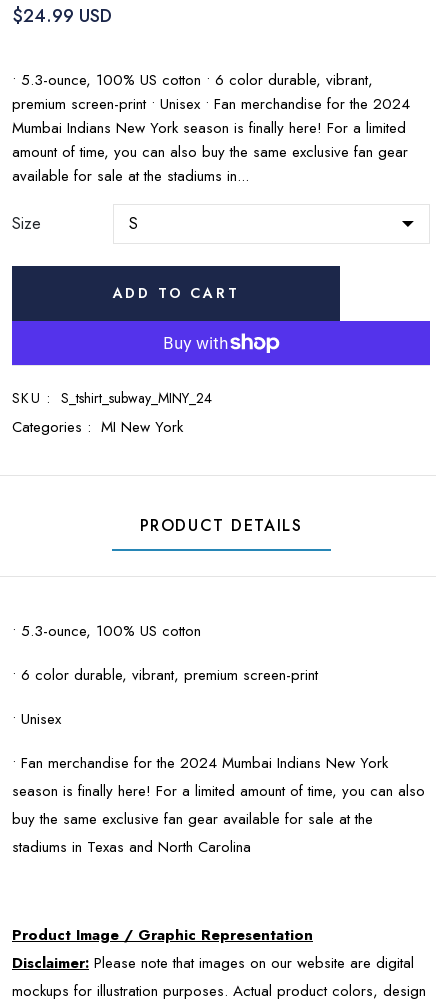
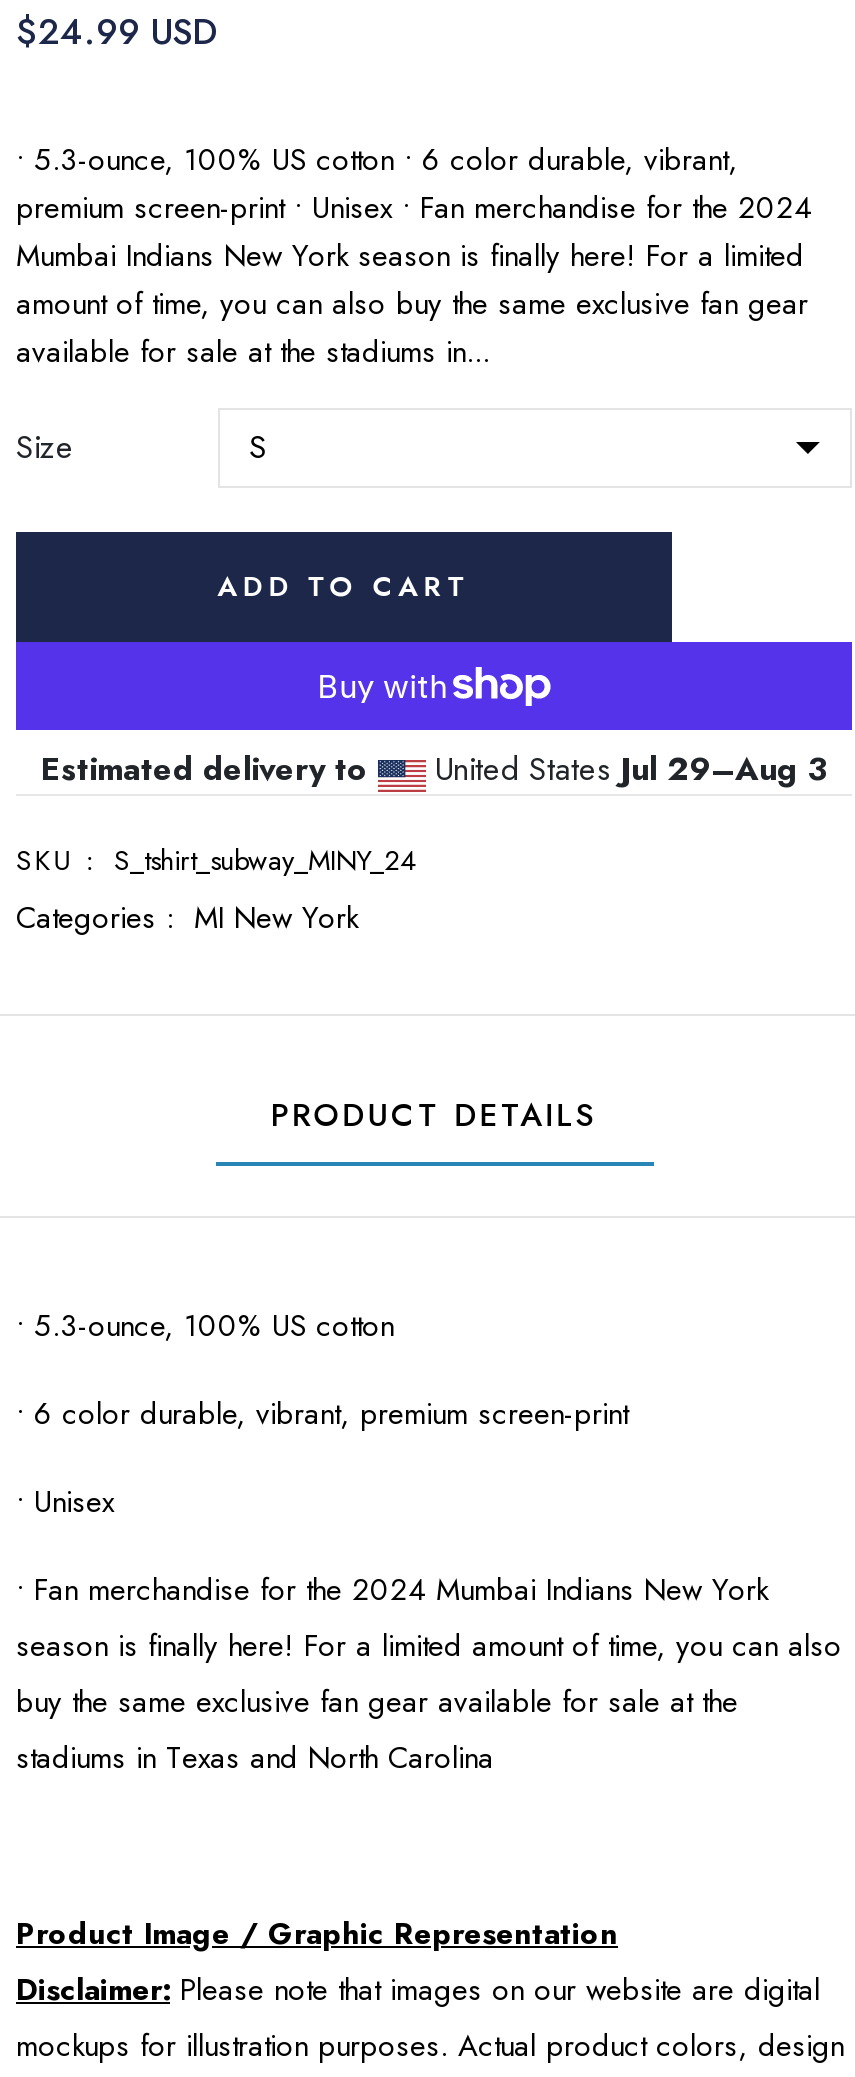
none -> [41,747,827,793] Estimated delivery to | United States Jul 29–Aug 3

